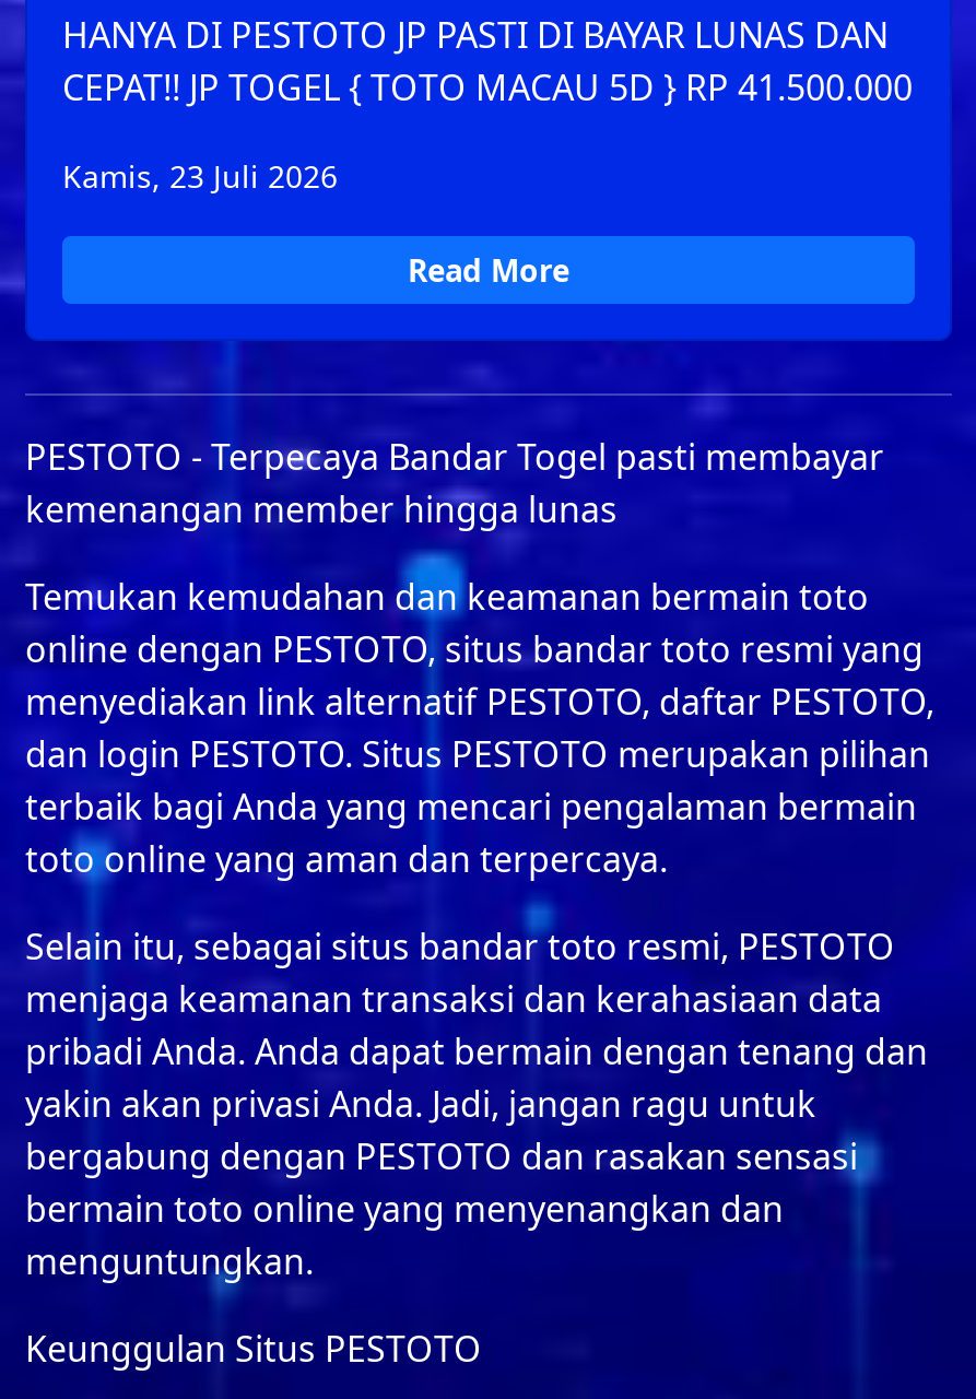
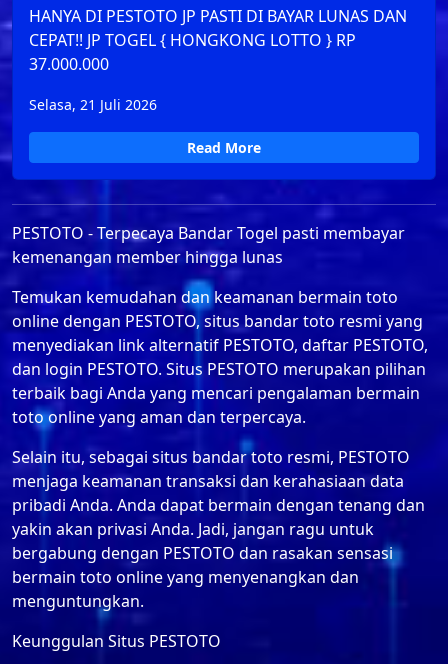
[62,64,913,113] CEPAT!! JP TOGEL { TOTO MACAU 5D } RP 41.500.000 -> [29,29,356,75] CEPAT!! JP TOGEL { HONGKONG LOTTO } RP | 37.000.000
[62,156,338,198] Kamis, 23 Juli 2026 -> [29,95,157,114] Selasa, 21 Juli 2026

